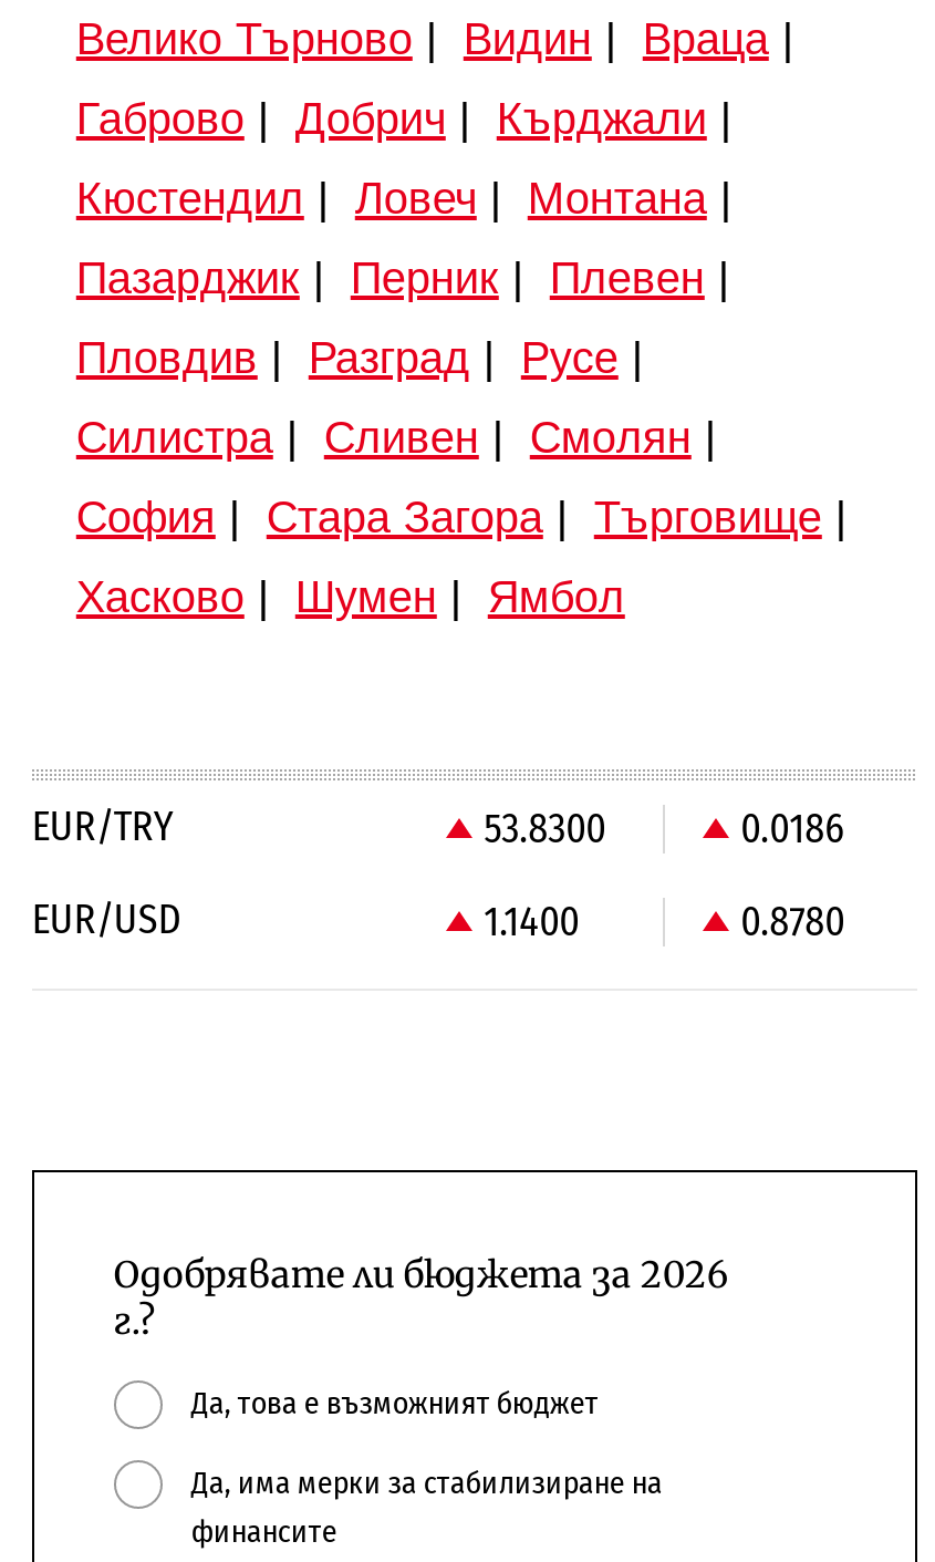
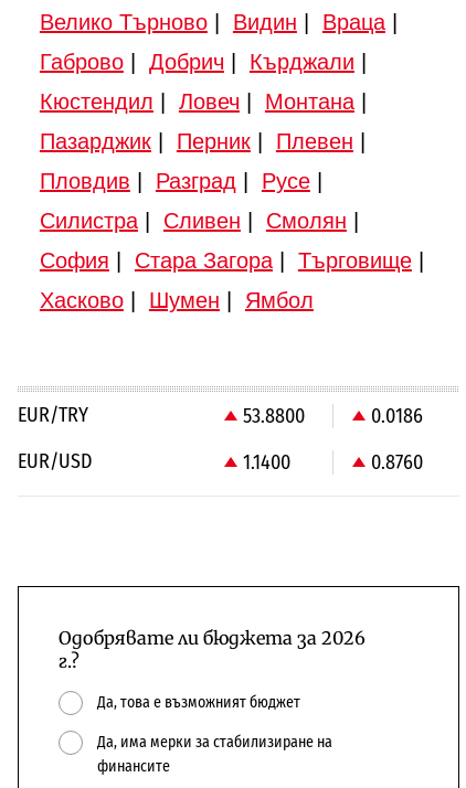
[484,805,605,853] 53.8300 -> [243,404,305,428] 53.8800
[740,898,844,946] 0.8780 -> [371,450,423,474] 0.8760

